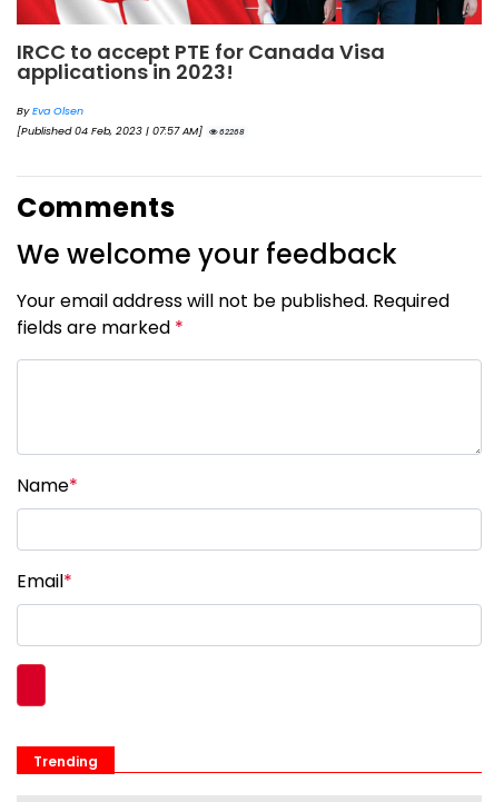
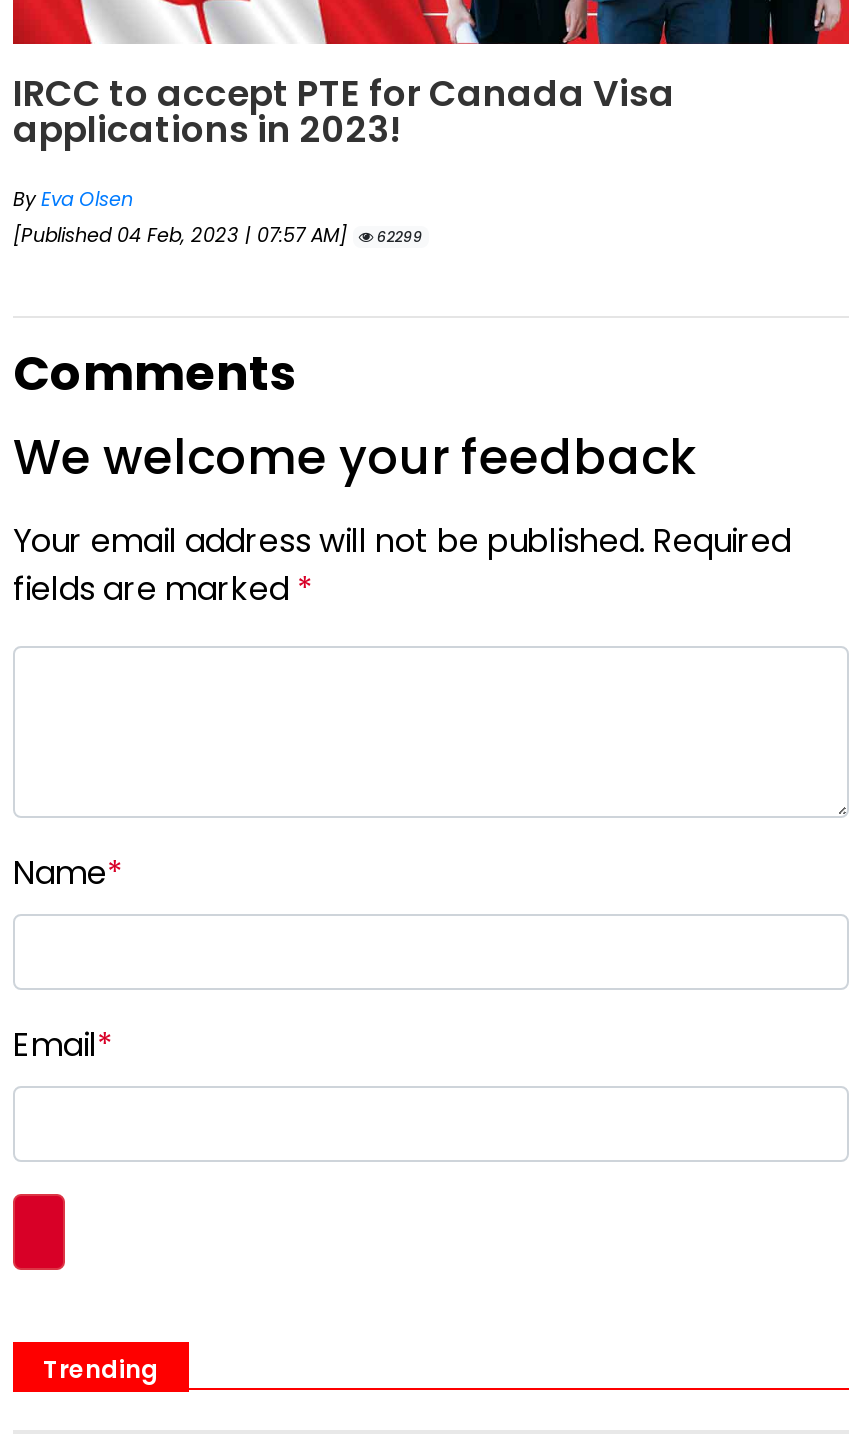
[217,126,245,138] 62268 -> [373,226,423,248] 62299

